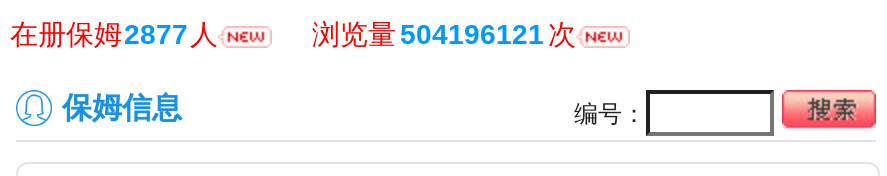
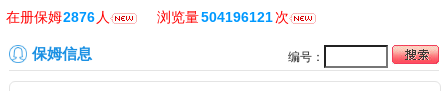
[10,18,576,50] 在册保姆2877人 浏览量 504196121 次 -> [6,9,289,25] 在册保姆2876人 浏览量 504196121 次

